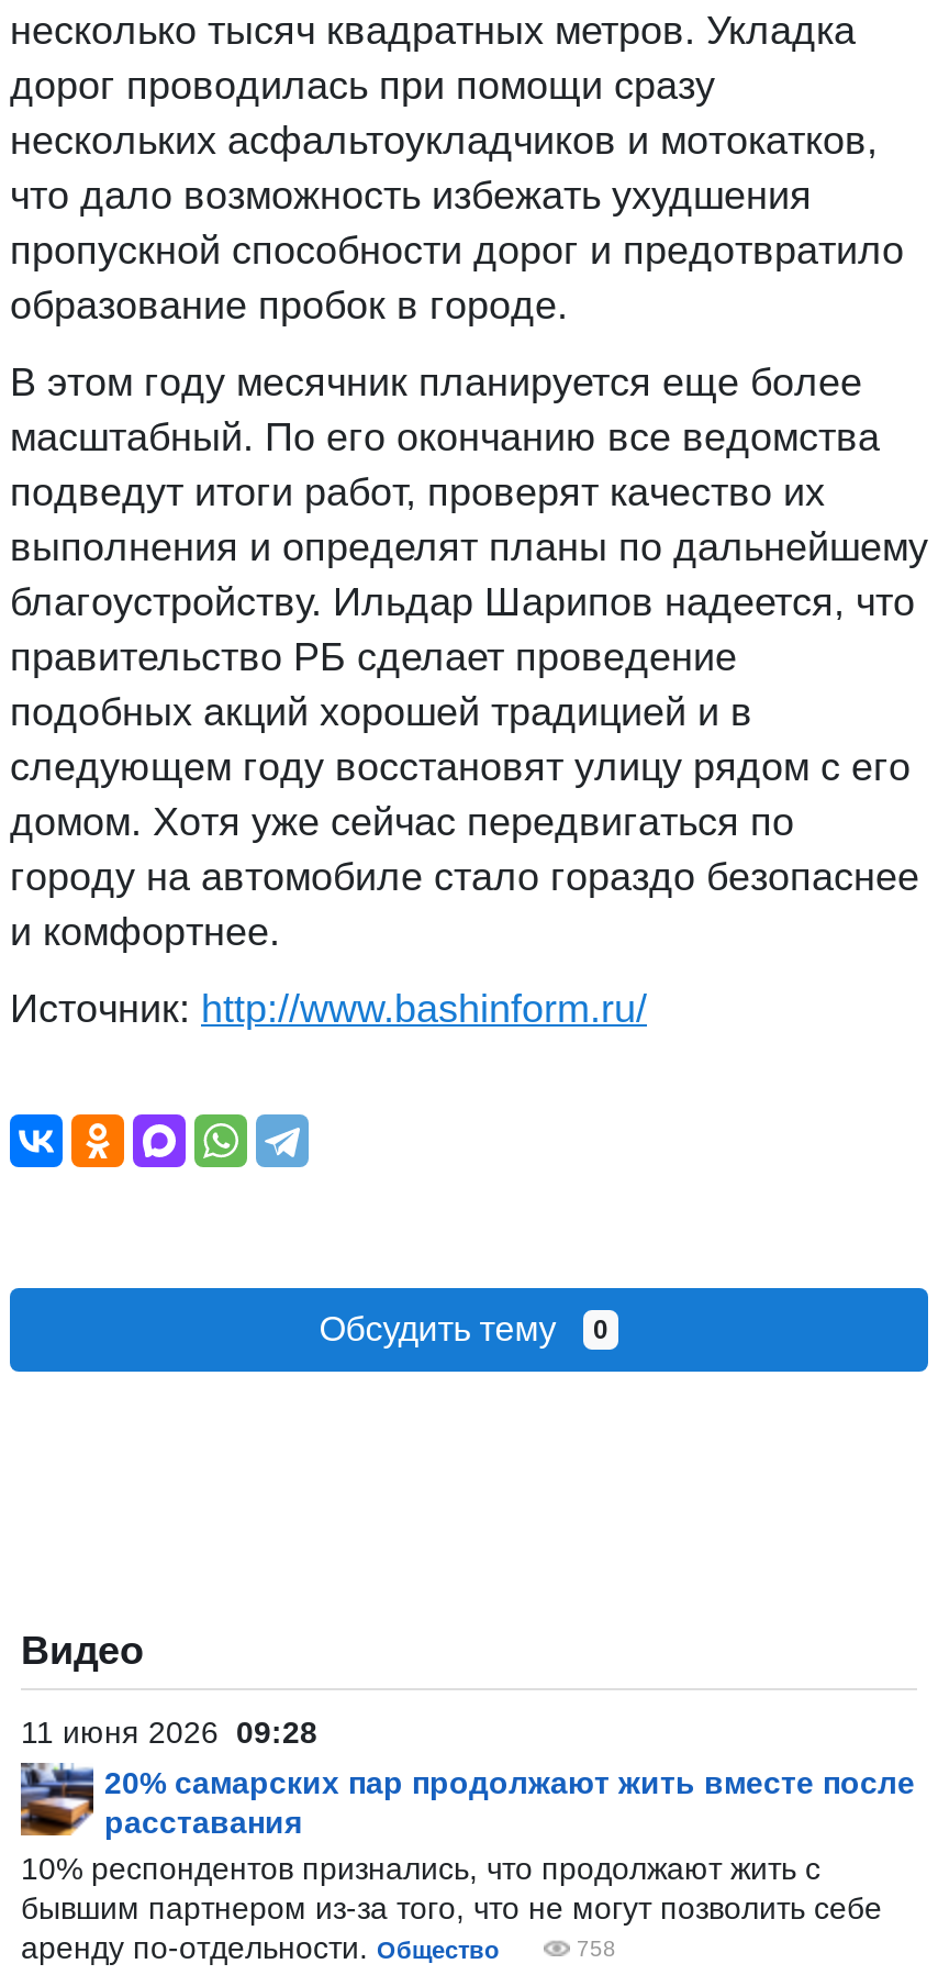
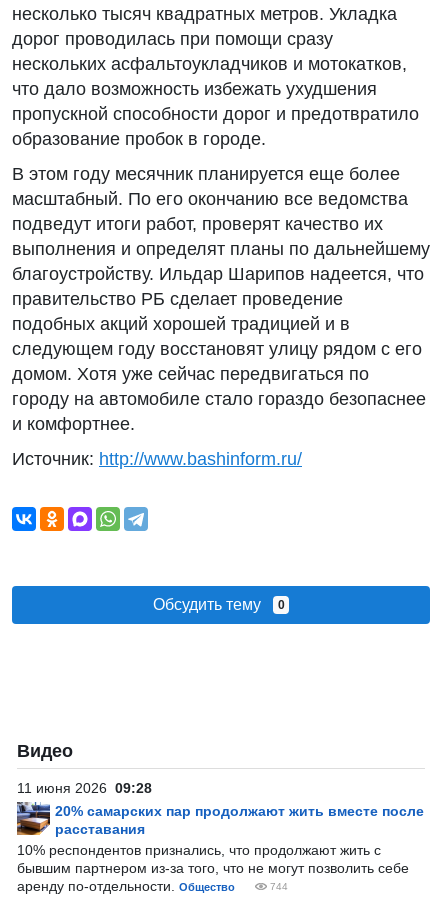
[577,1937,616,1961] 758 -> [270,881,288,892] 744

